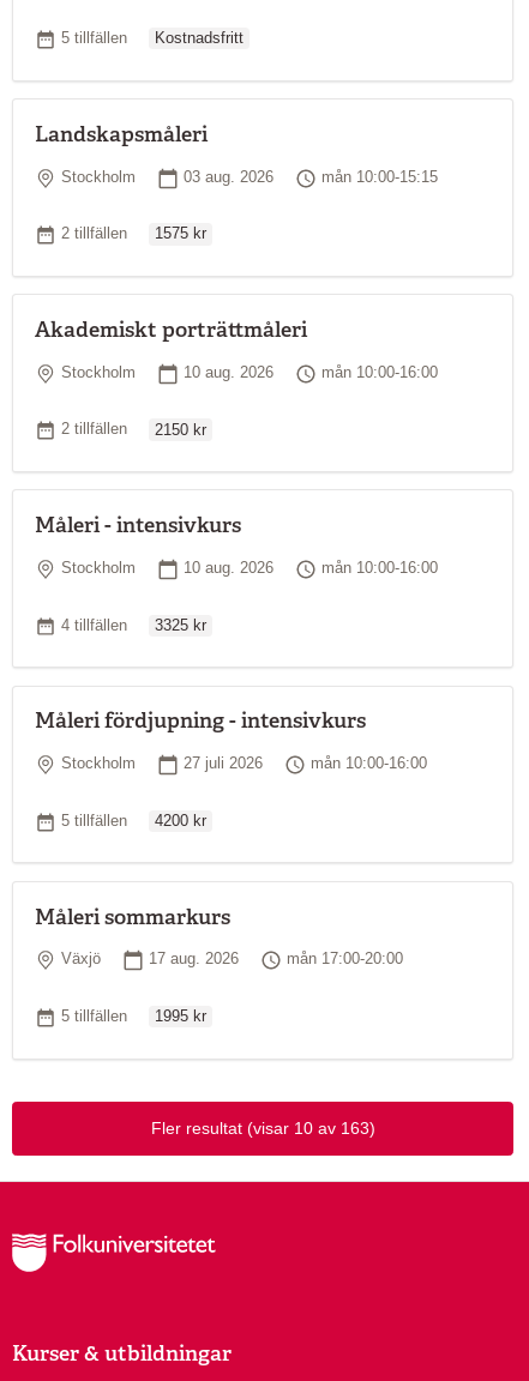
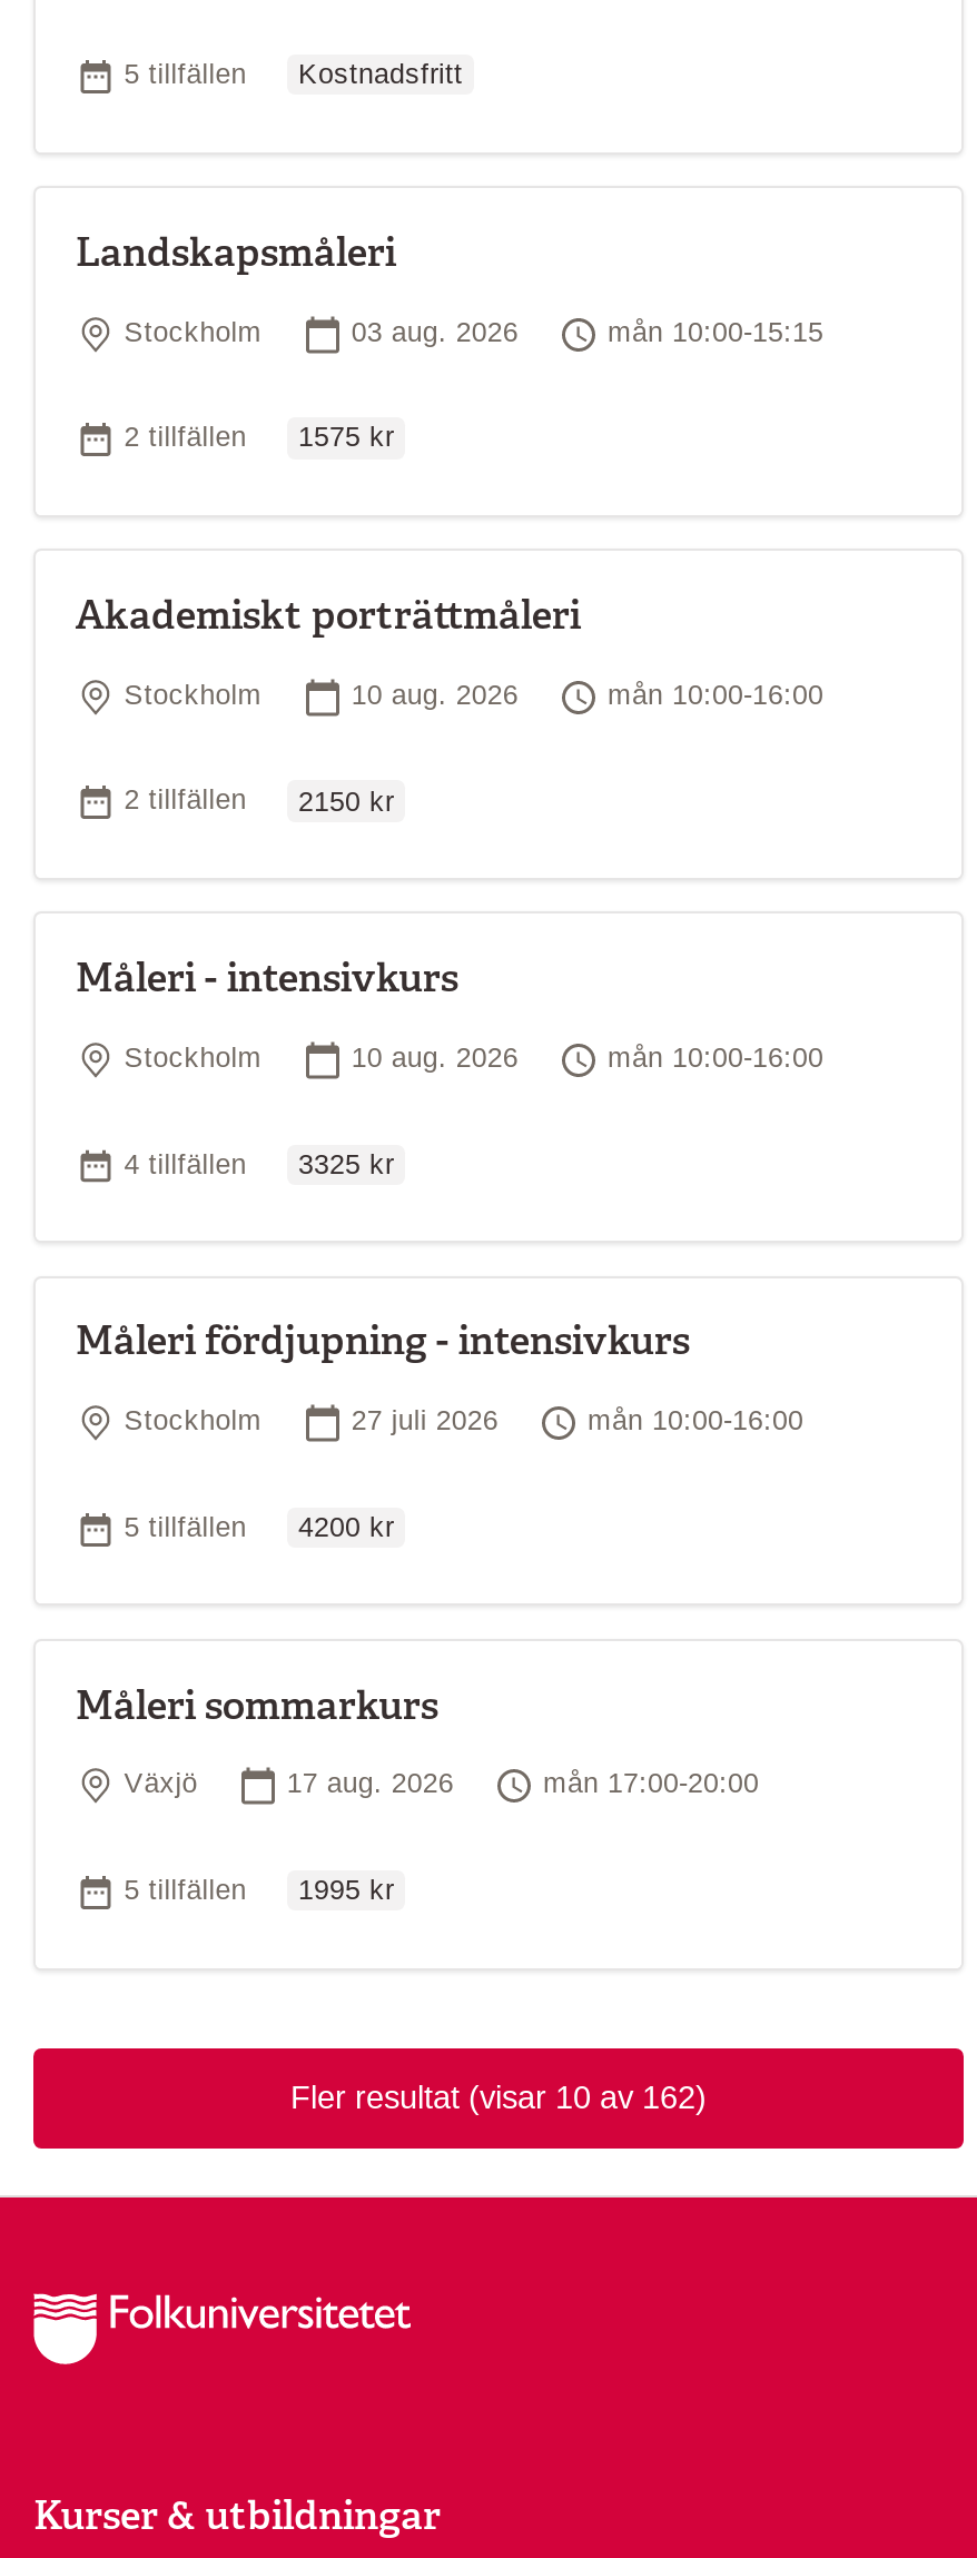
[151,1118,375,1138] Fler resultat (visar 10 av 163) -> [290,2080,707,2115] Fler resultat (visar 10 av 162)

